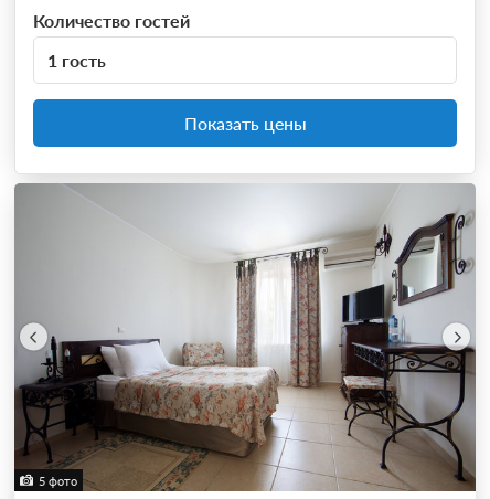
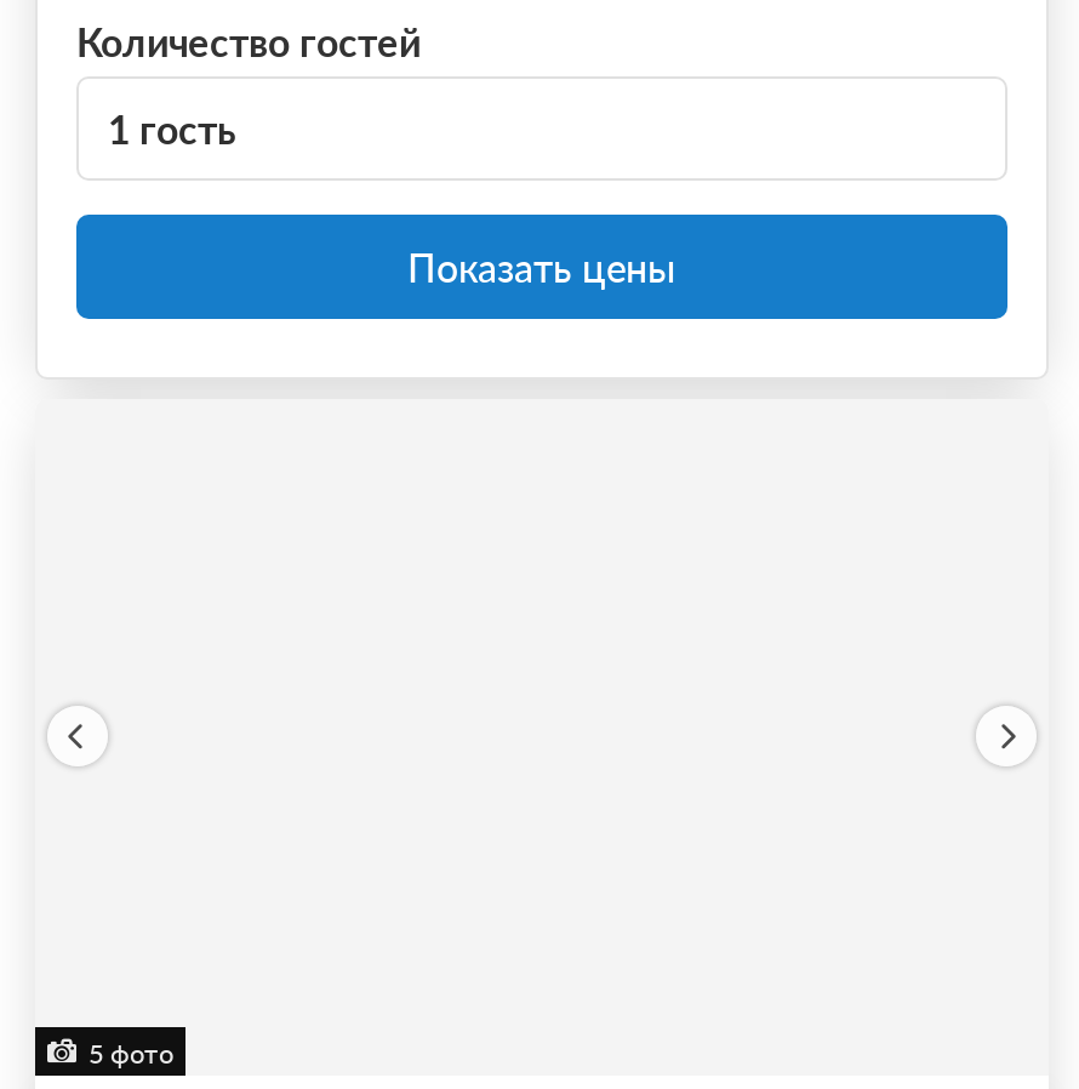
[13,182,477,492] [image] -> none

